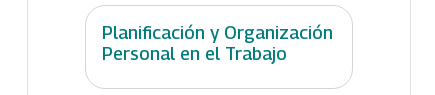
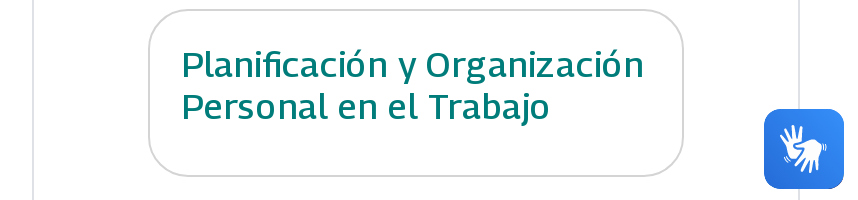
none -> [762,107,846,191] [image]

